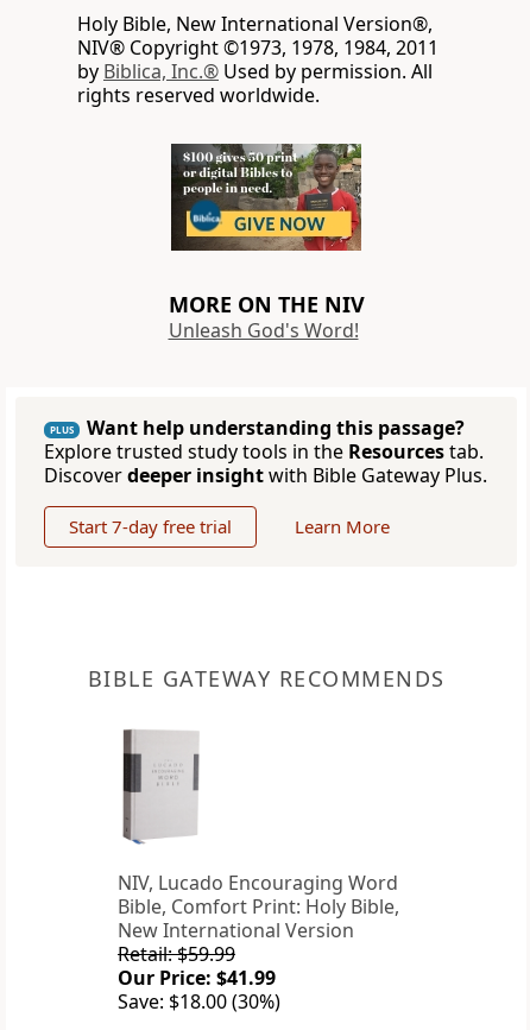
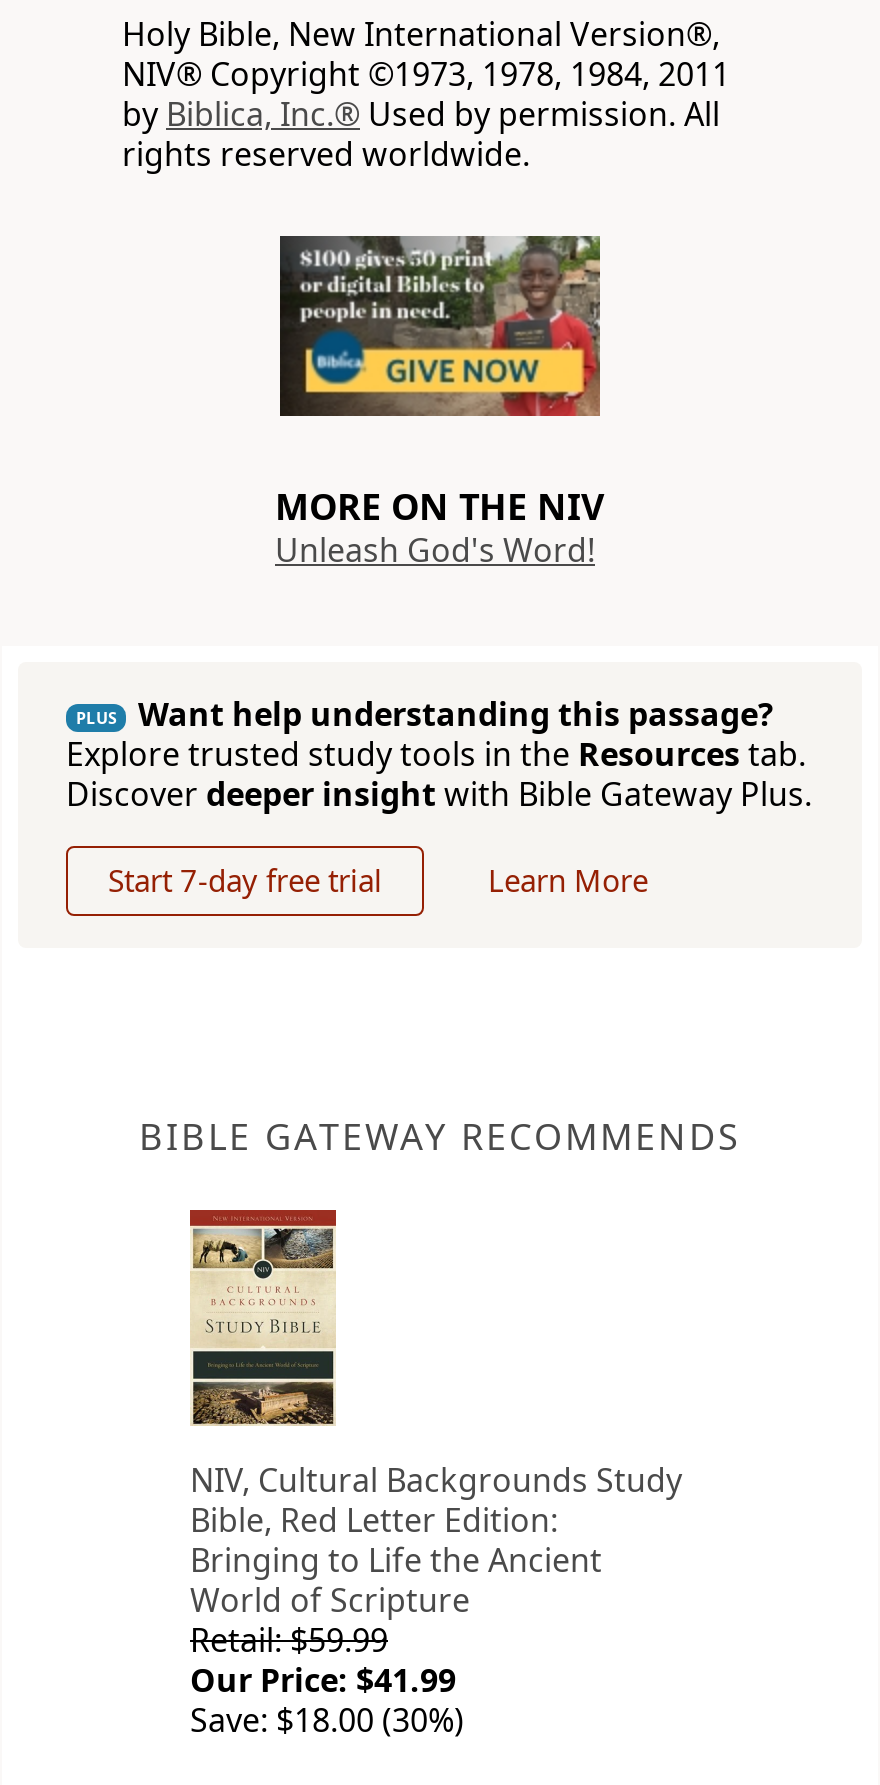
[118,722,399,943] [image] | NIV, Lucado Encouraging Word | Bible, Comfort Print: Holy Bible, | New International Version -> [188,1208,682,1622] [image] | NIV, Cultural Backgrounds Study | Bible, Red Letter Edition: | Bringing to Life the Ancient | World of Scripture

